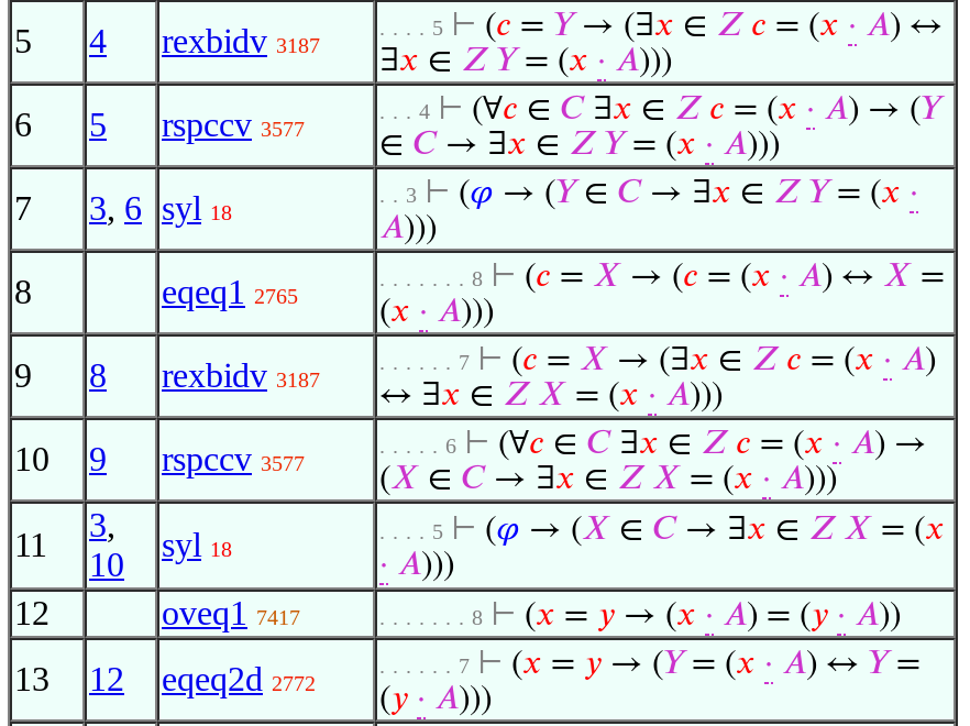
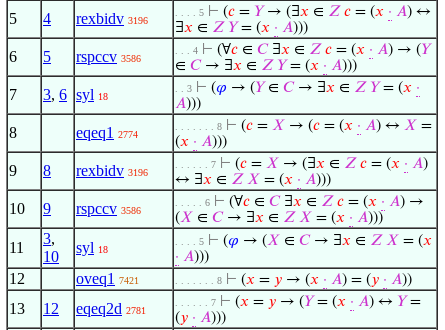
[162,22,320,59] rexbidv 3187 -> [76,10,148,27] rexbidv 3196
[14,106,305,143] 6 5 rspccv 3577 -> [9,48,141,65] 6 5 rspccv 3586
[162,273,298,310] eqeq1 2765 -> [76,124,138,141] eqeq1 2774
[162,356,320,394] rexbidv 3187 -> [76,162,148,179] rexbidv 3196
[162,440,305,477] rspccv 3577 -> [76,200,141,217] rspccv 3586
[162,594,300,631] oveq1 7417 -> [76,270,139,287] oveq1 7421
[162,660,316,697] eqeq2d 2772 -> [76,300,146,317] eqeq2d 2781

